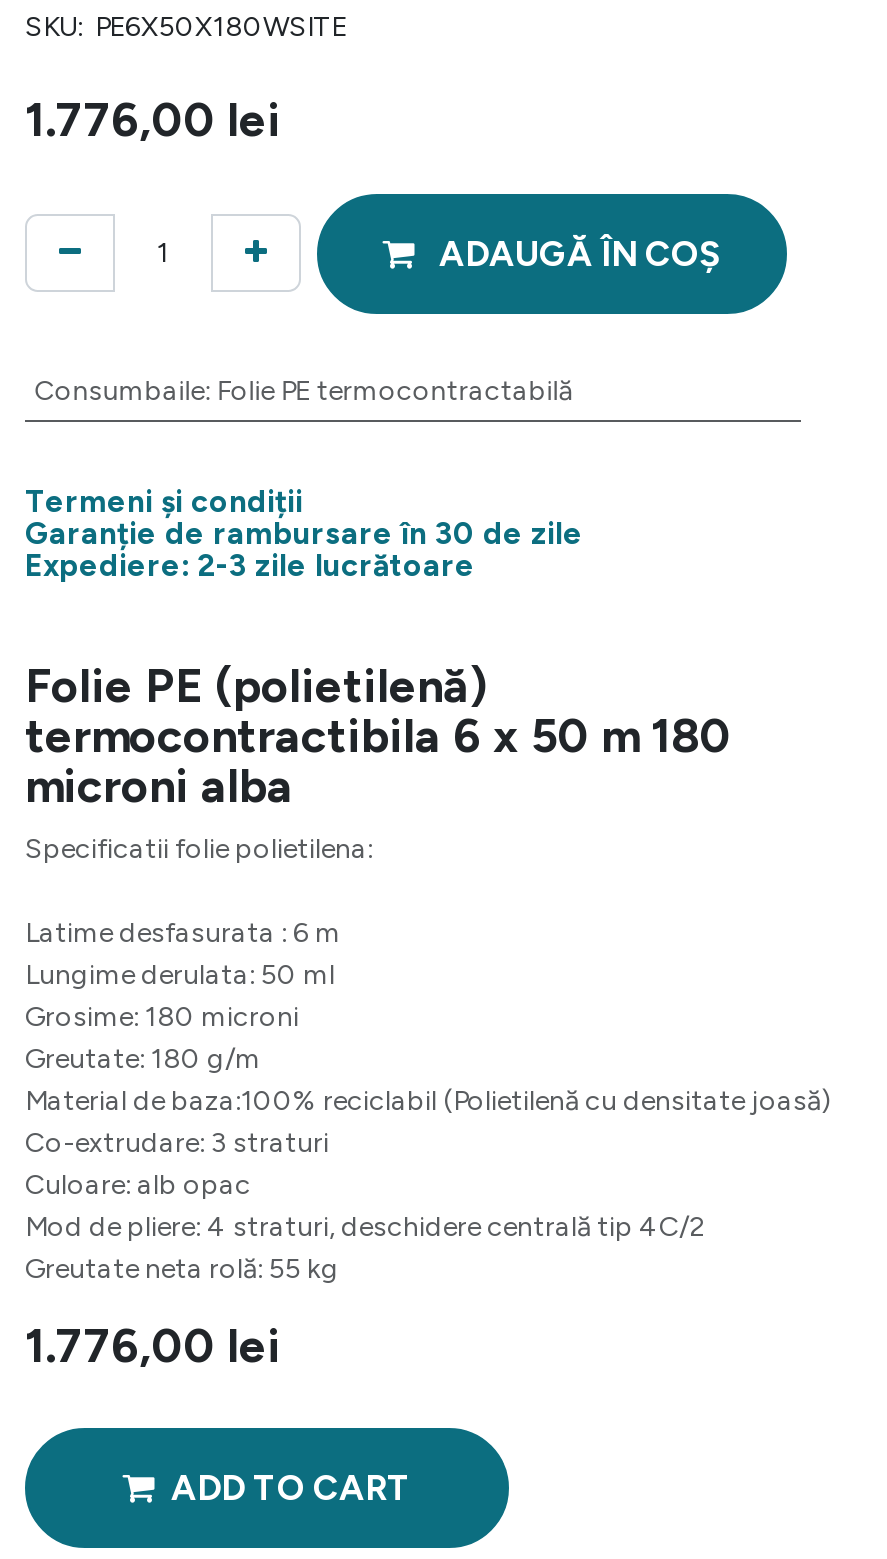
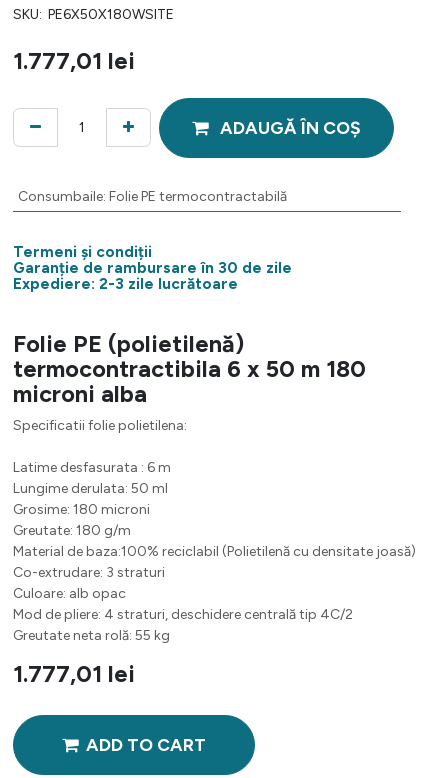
[25,91,281,147] 1.776,00 lei -> [13,46,135,74] 1.777,01 lei
[25,1317,281,1373] 1.776,00 lei -> [13,659,135,687] 1.777,01 lei

